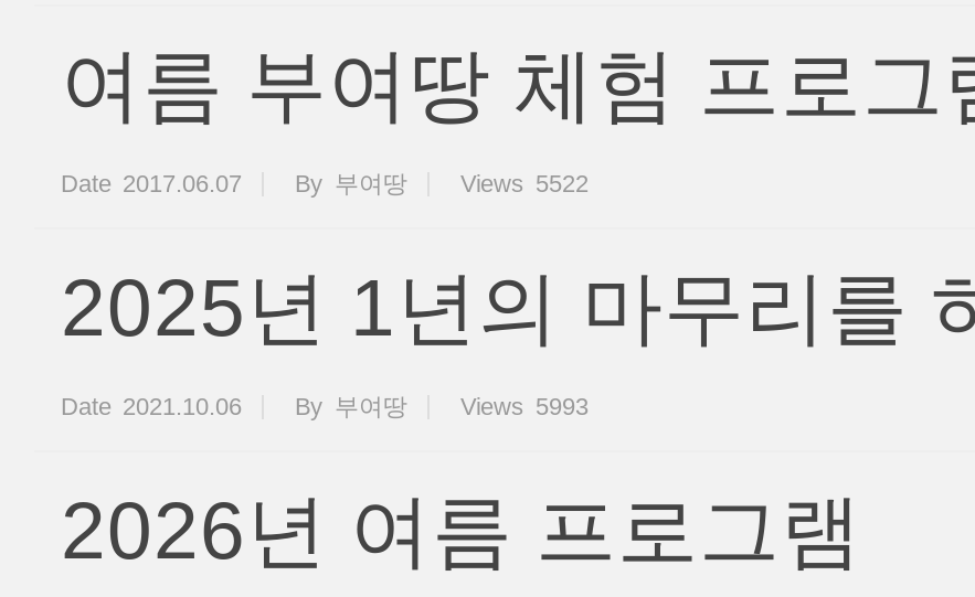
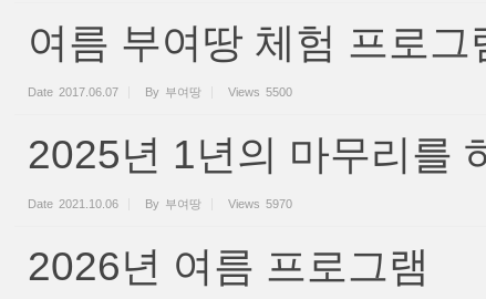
[61,170,589,196] Date 2017.06.07 By 부여땅 Views 5522 -> [28,85,292,99] Date 2017.06.07 By 부여땅 Views 5500
[61,393,589,419] Date 2021.10.06 By 부여땅 Views 5993 -> [28,197,292,210] Date 2021.10.06 By 부여땅 Views 5970

